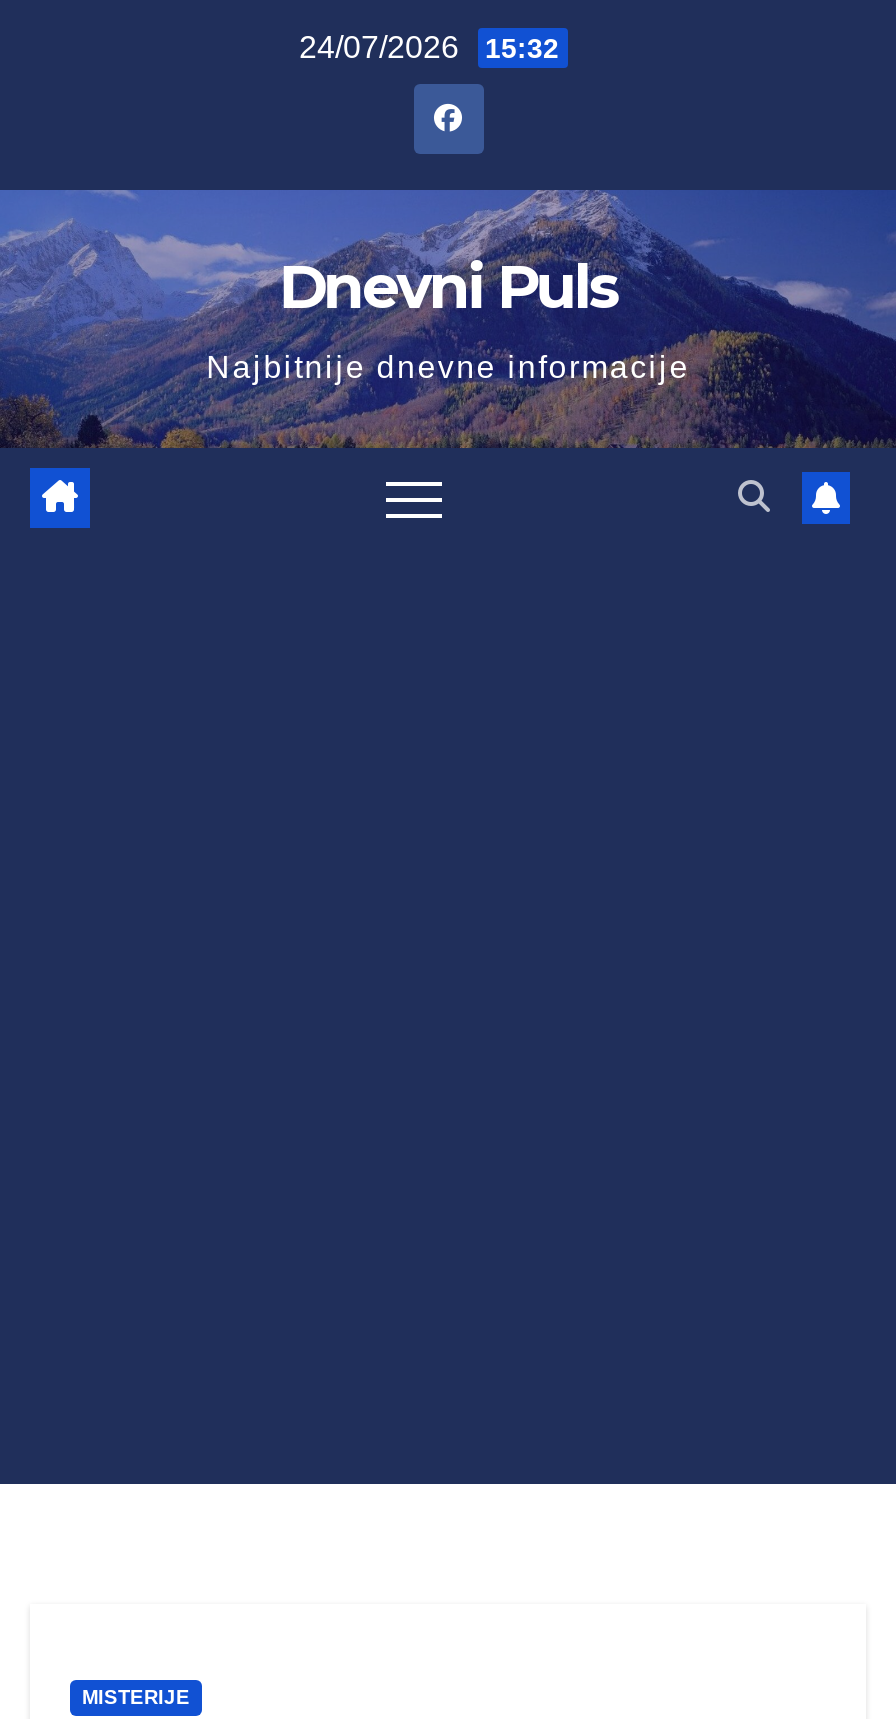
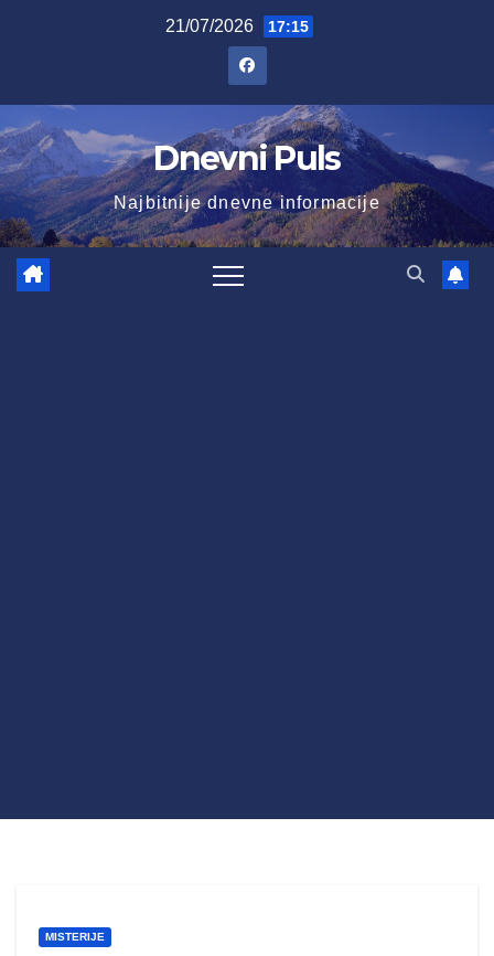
[299,30,559,64] 24/07/2026 15:32 -> [165,17,308,35] 21/07/2026 17:15

